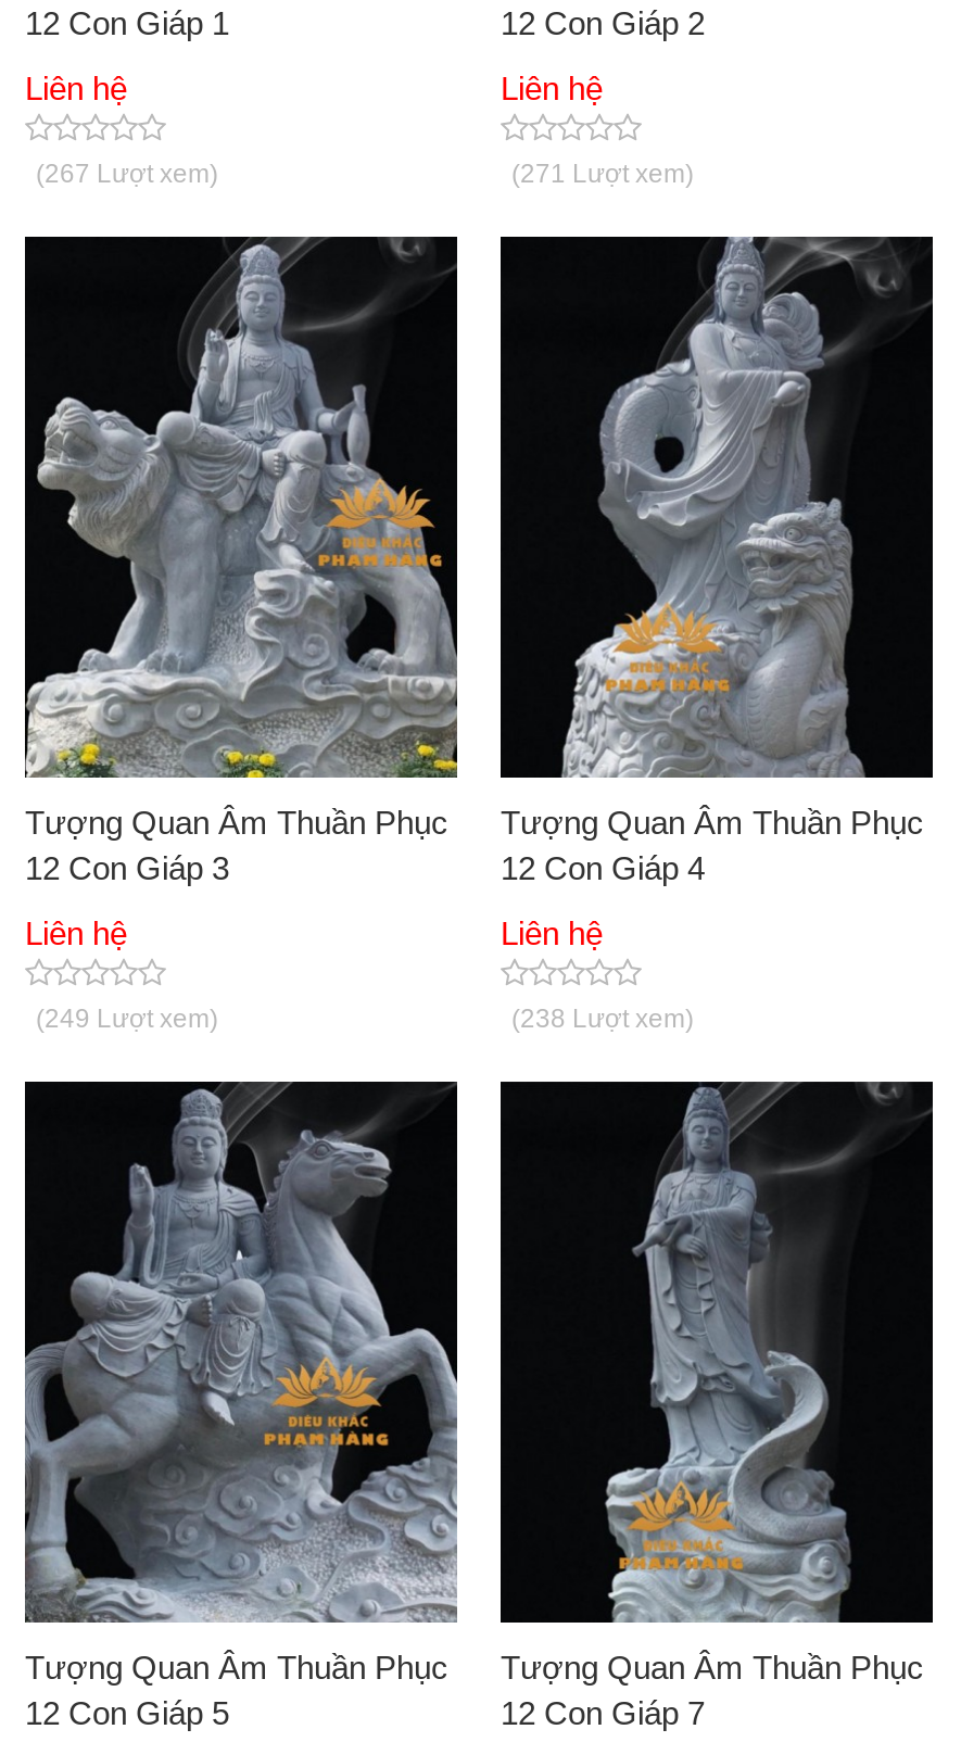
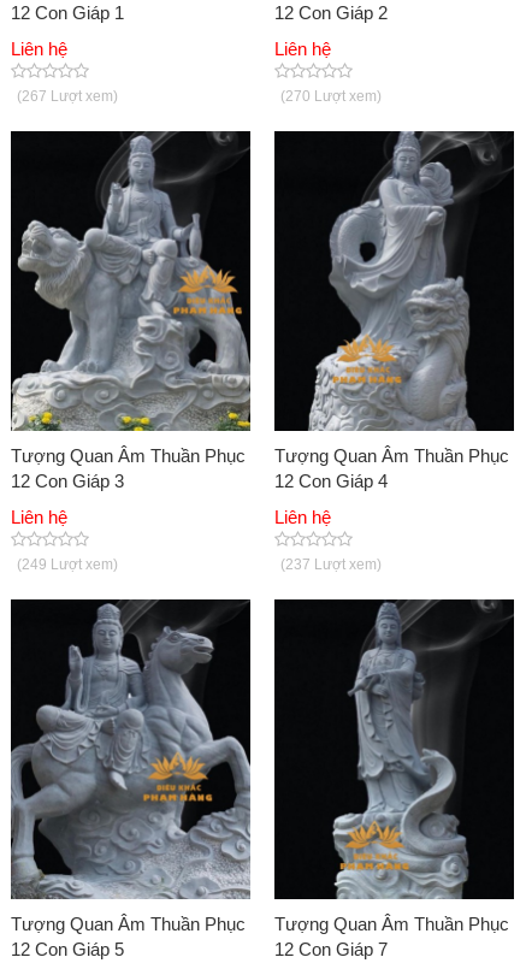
[511,159,694,190] (271 Lượt xem) -> [280,88,382,105] (270 Lượt xem)
[511,1004,694,1034] (238 Lượt xem) -> [280,556,382,573] (237 Lượt xem)

